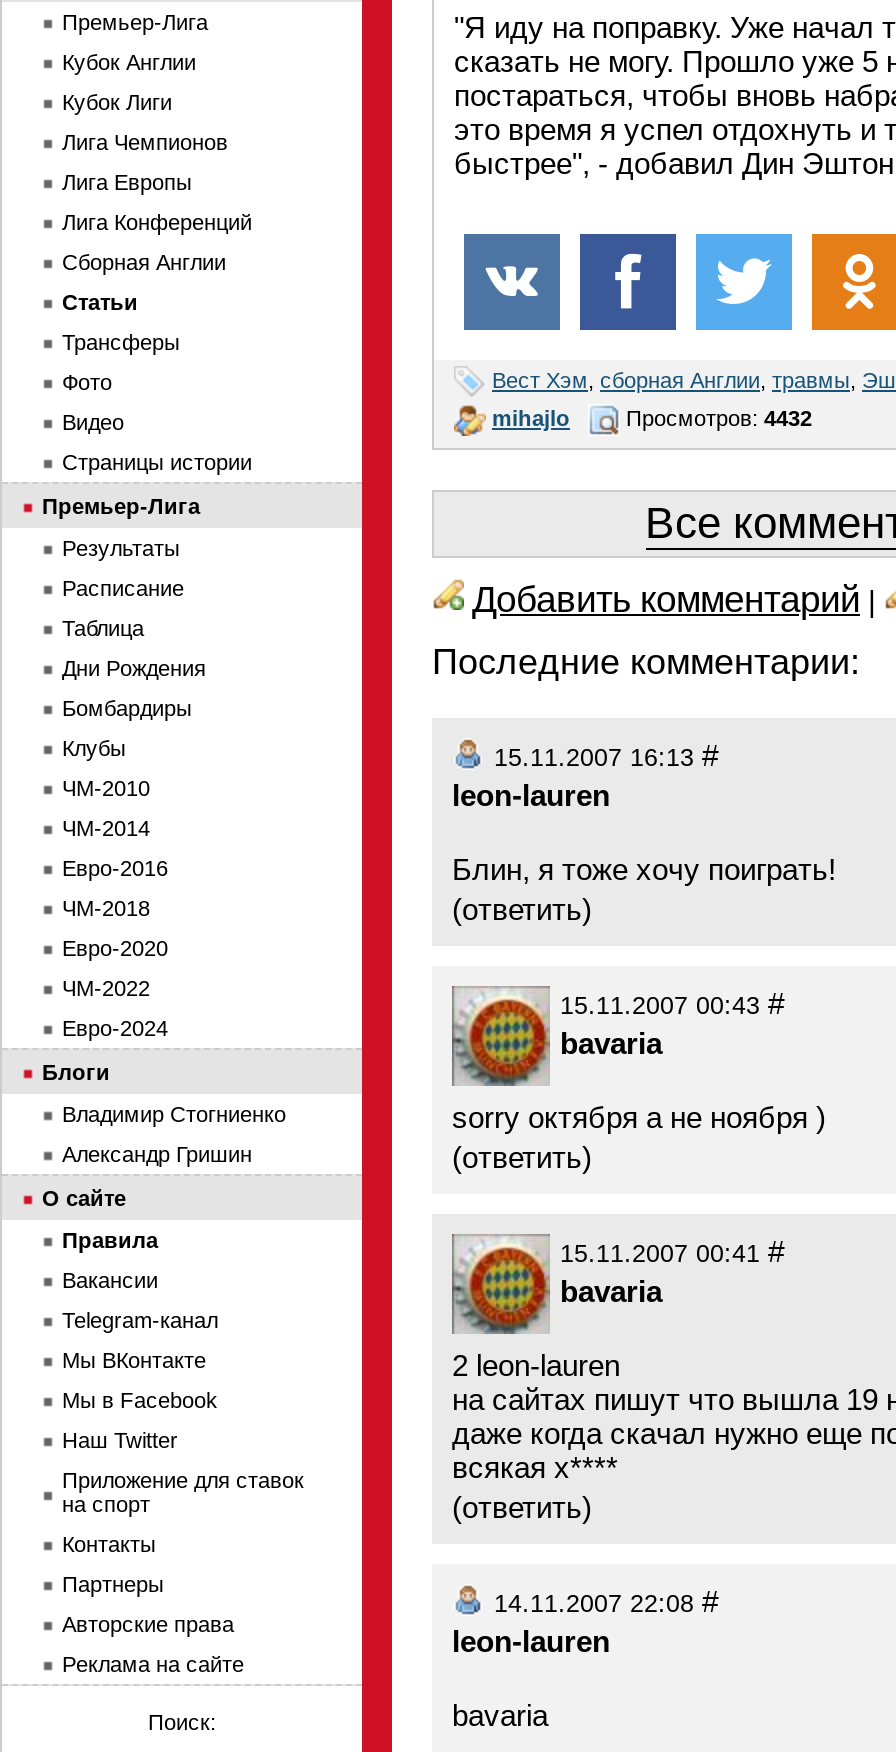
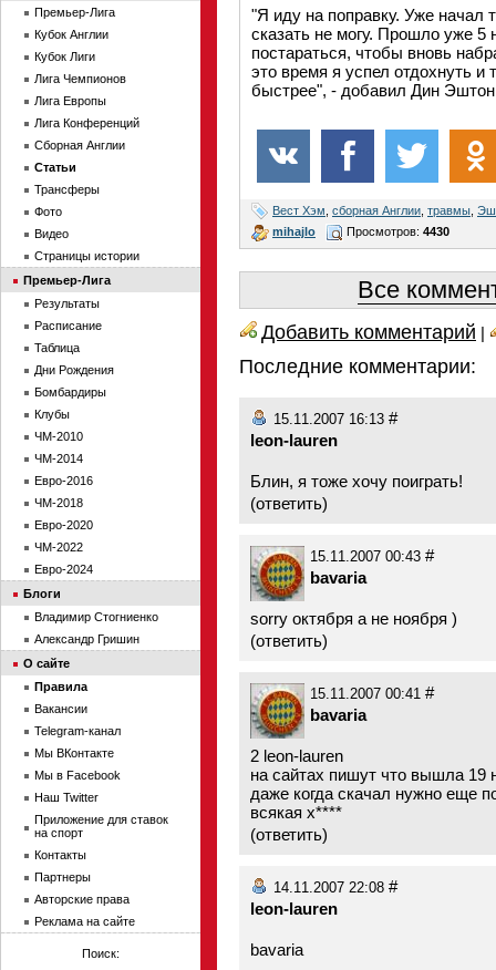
[620,406,812,430] Просмотров: 4432 -> [343,225,449,238] Просмотров: 4430

